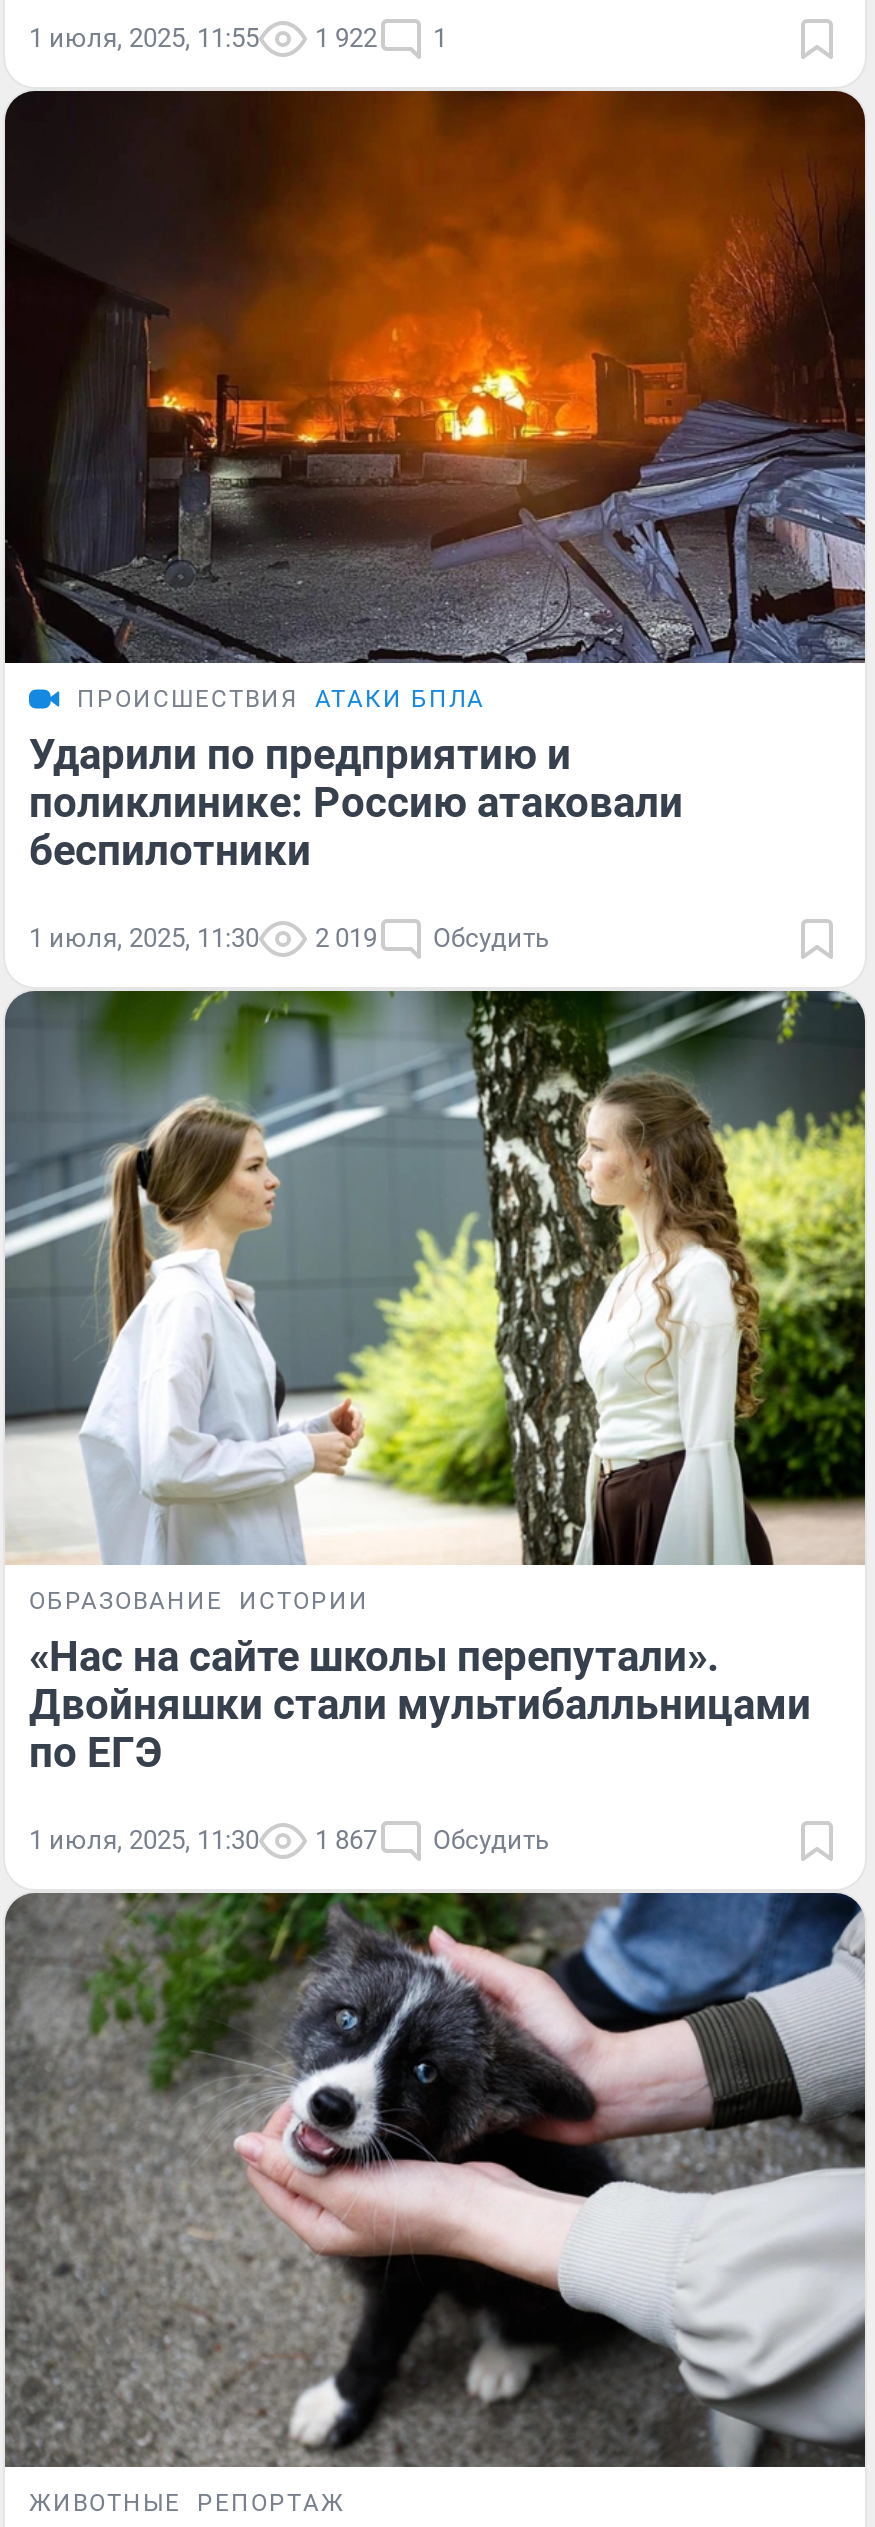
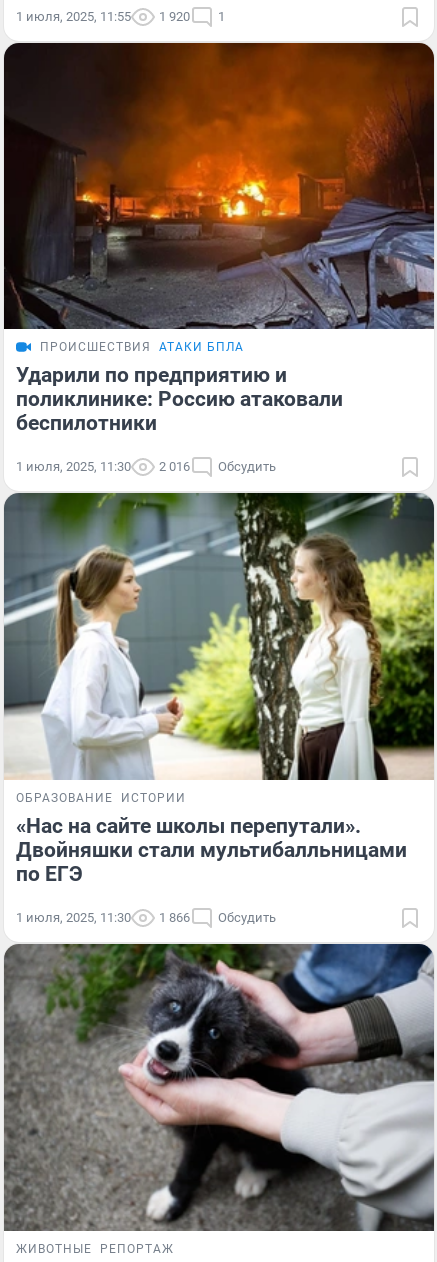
[29,22,447,52] 1 июля, 2025, 11:55 1 922 1 -> [16,9,225,24] 1 июля, 2025, 11:55 1 920 1
[29,923,549,953] 1 июля, 2025, 11:30 2 019 Обсудить -> [16,459,276,474] 1 июля, 2025, 11:30 2 016 Обсудить
[29,1825,549,1855] 1 июля, 2025, 11:30 1 867 Обсудить -> [16,910,276,925] 1 июля, 2025, 11:30 1 866 Обсудить

